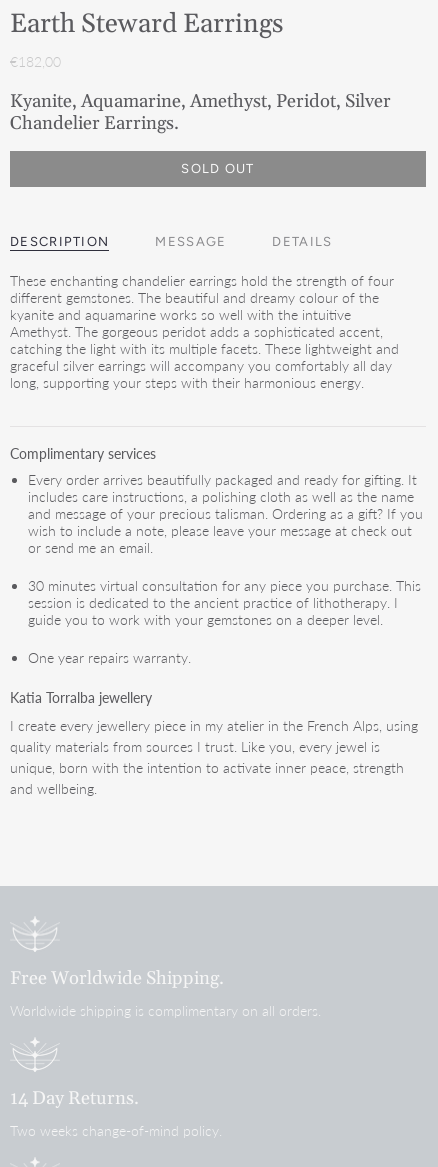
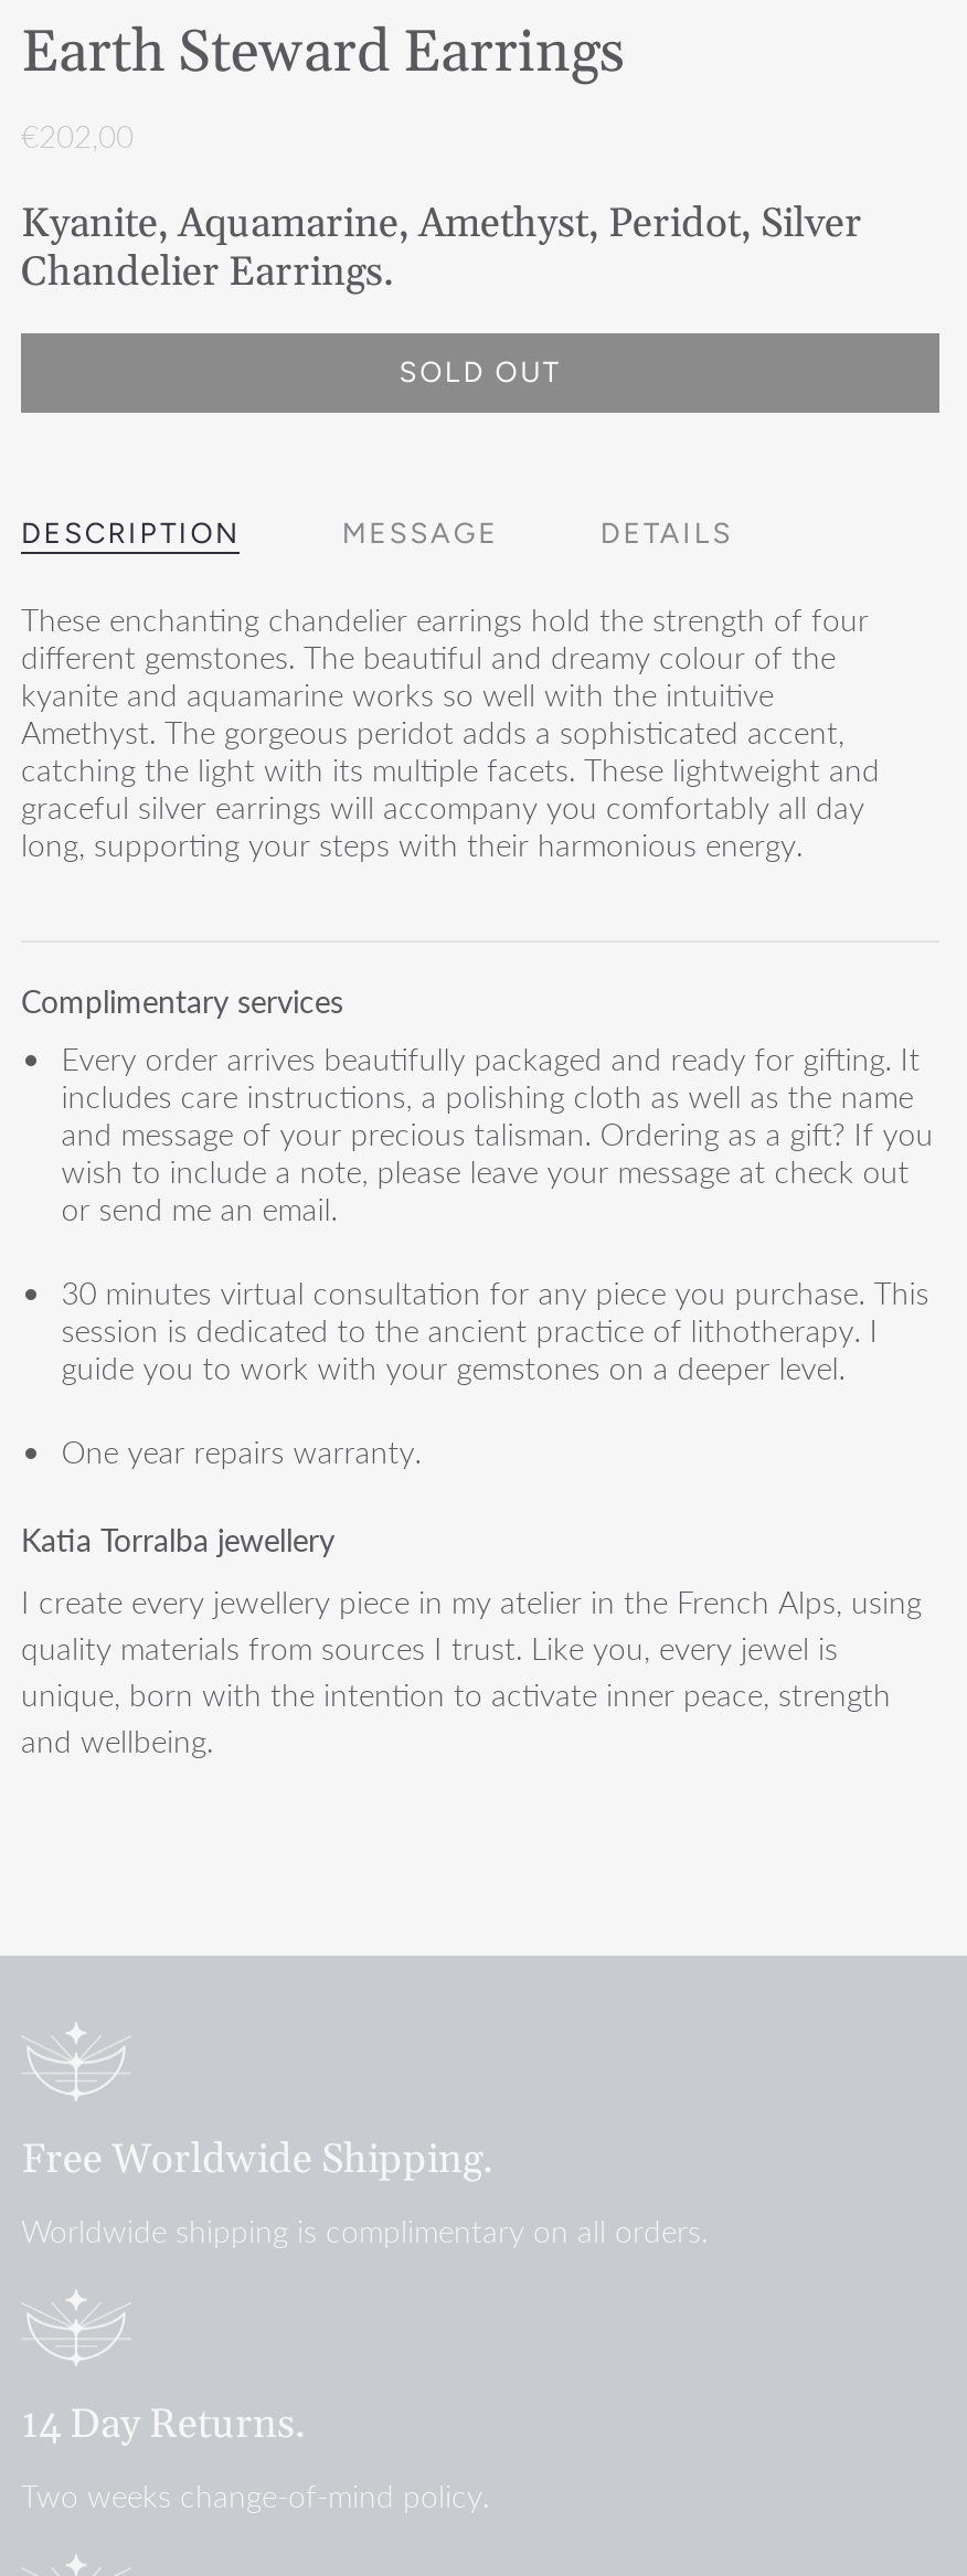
[10,53,61,70] €182,00 -> [21,117,134,154] €202,00

